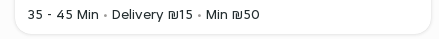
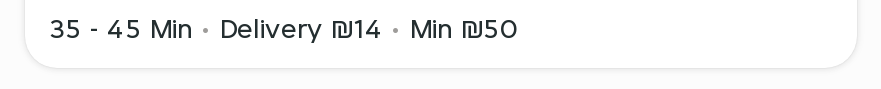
[27,5,260,23] 35 - 45 Min Delivery ₪15 Min ₪50 -> [49,10,517,46] 35 - 45 Min Delivery ₪14 Min ₪50

